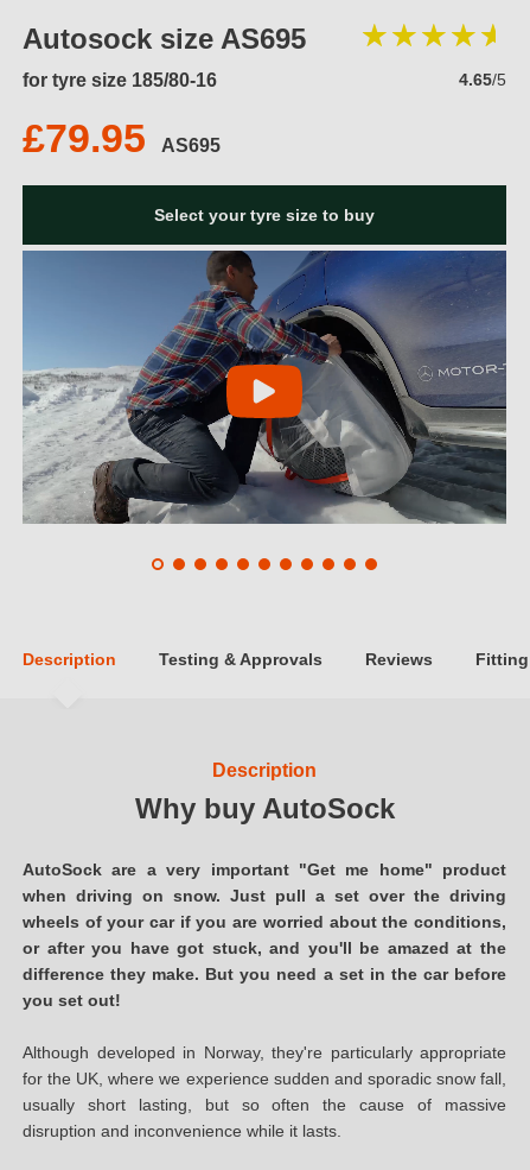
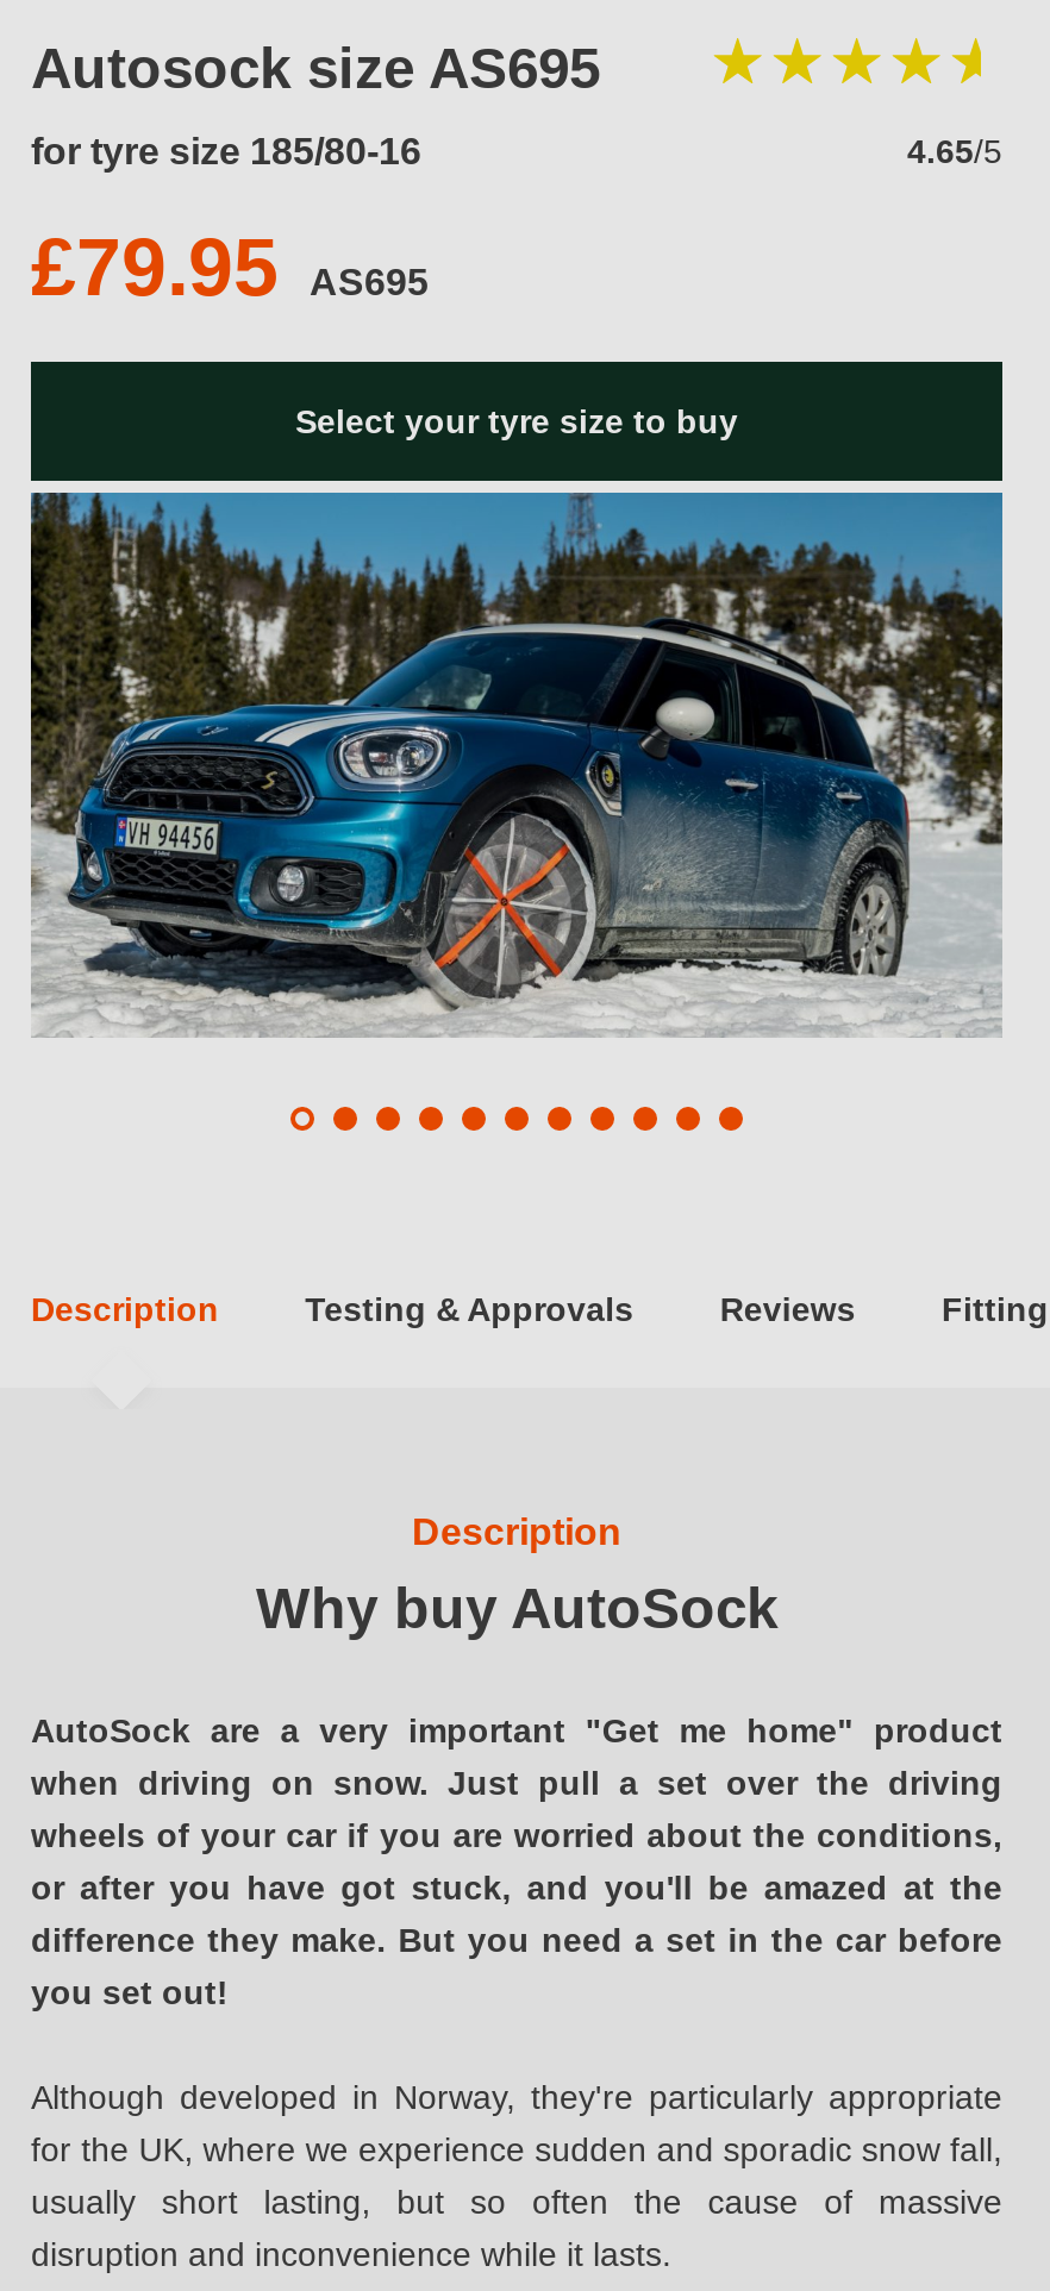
[21,249,507,525] [image] -> [29,490,1005,1040] [image]

